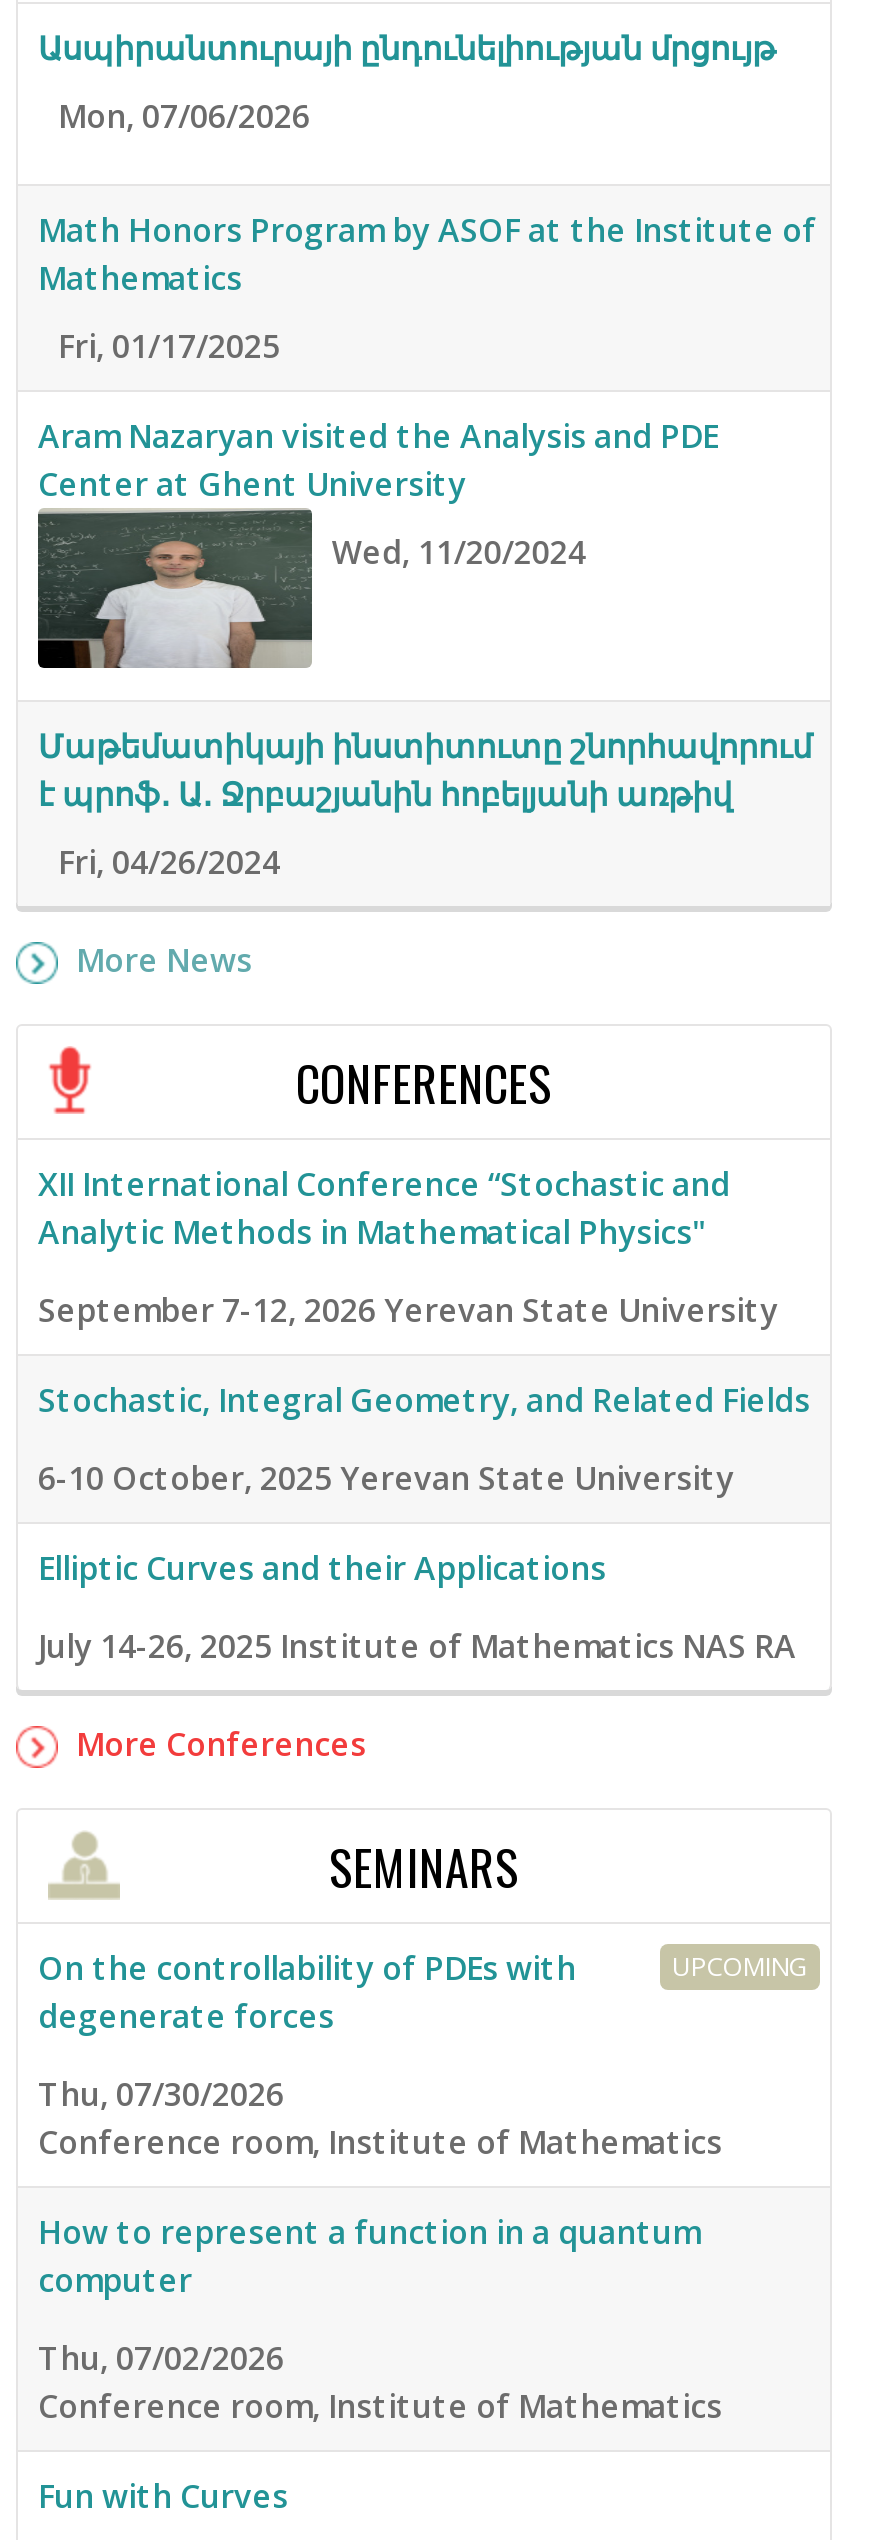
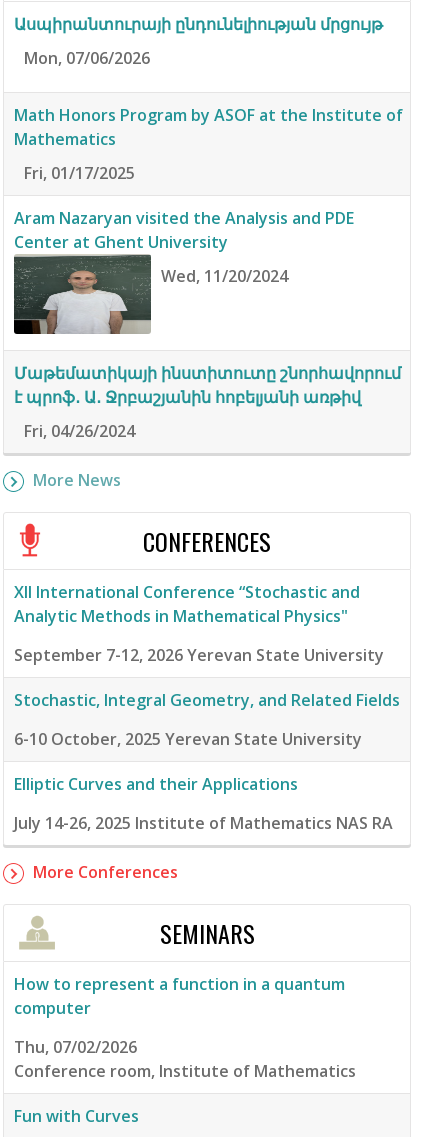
[38,1946,808,2164] UPCOMING | On the controllability of PDEs with | degenerate forces | Thu, 07/30/2026 | Conference room, Institute of Mathematics -> none

